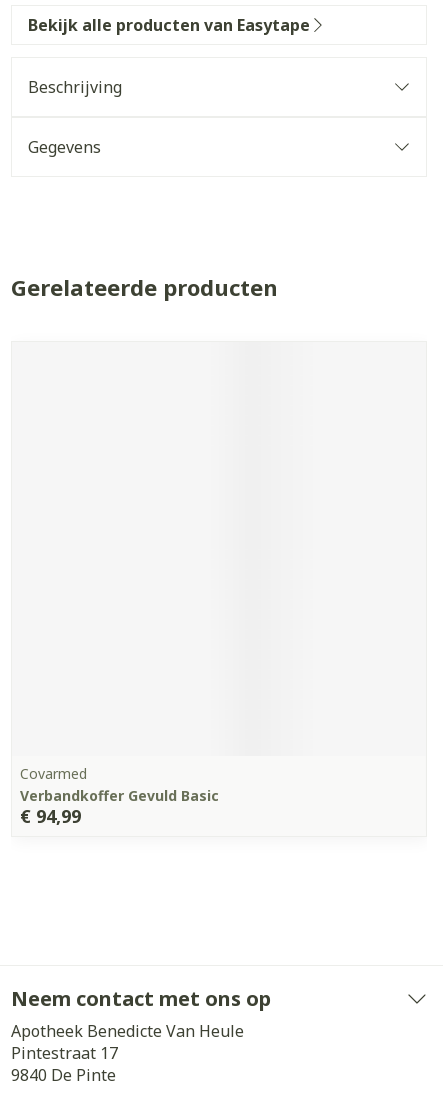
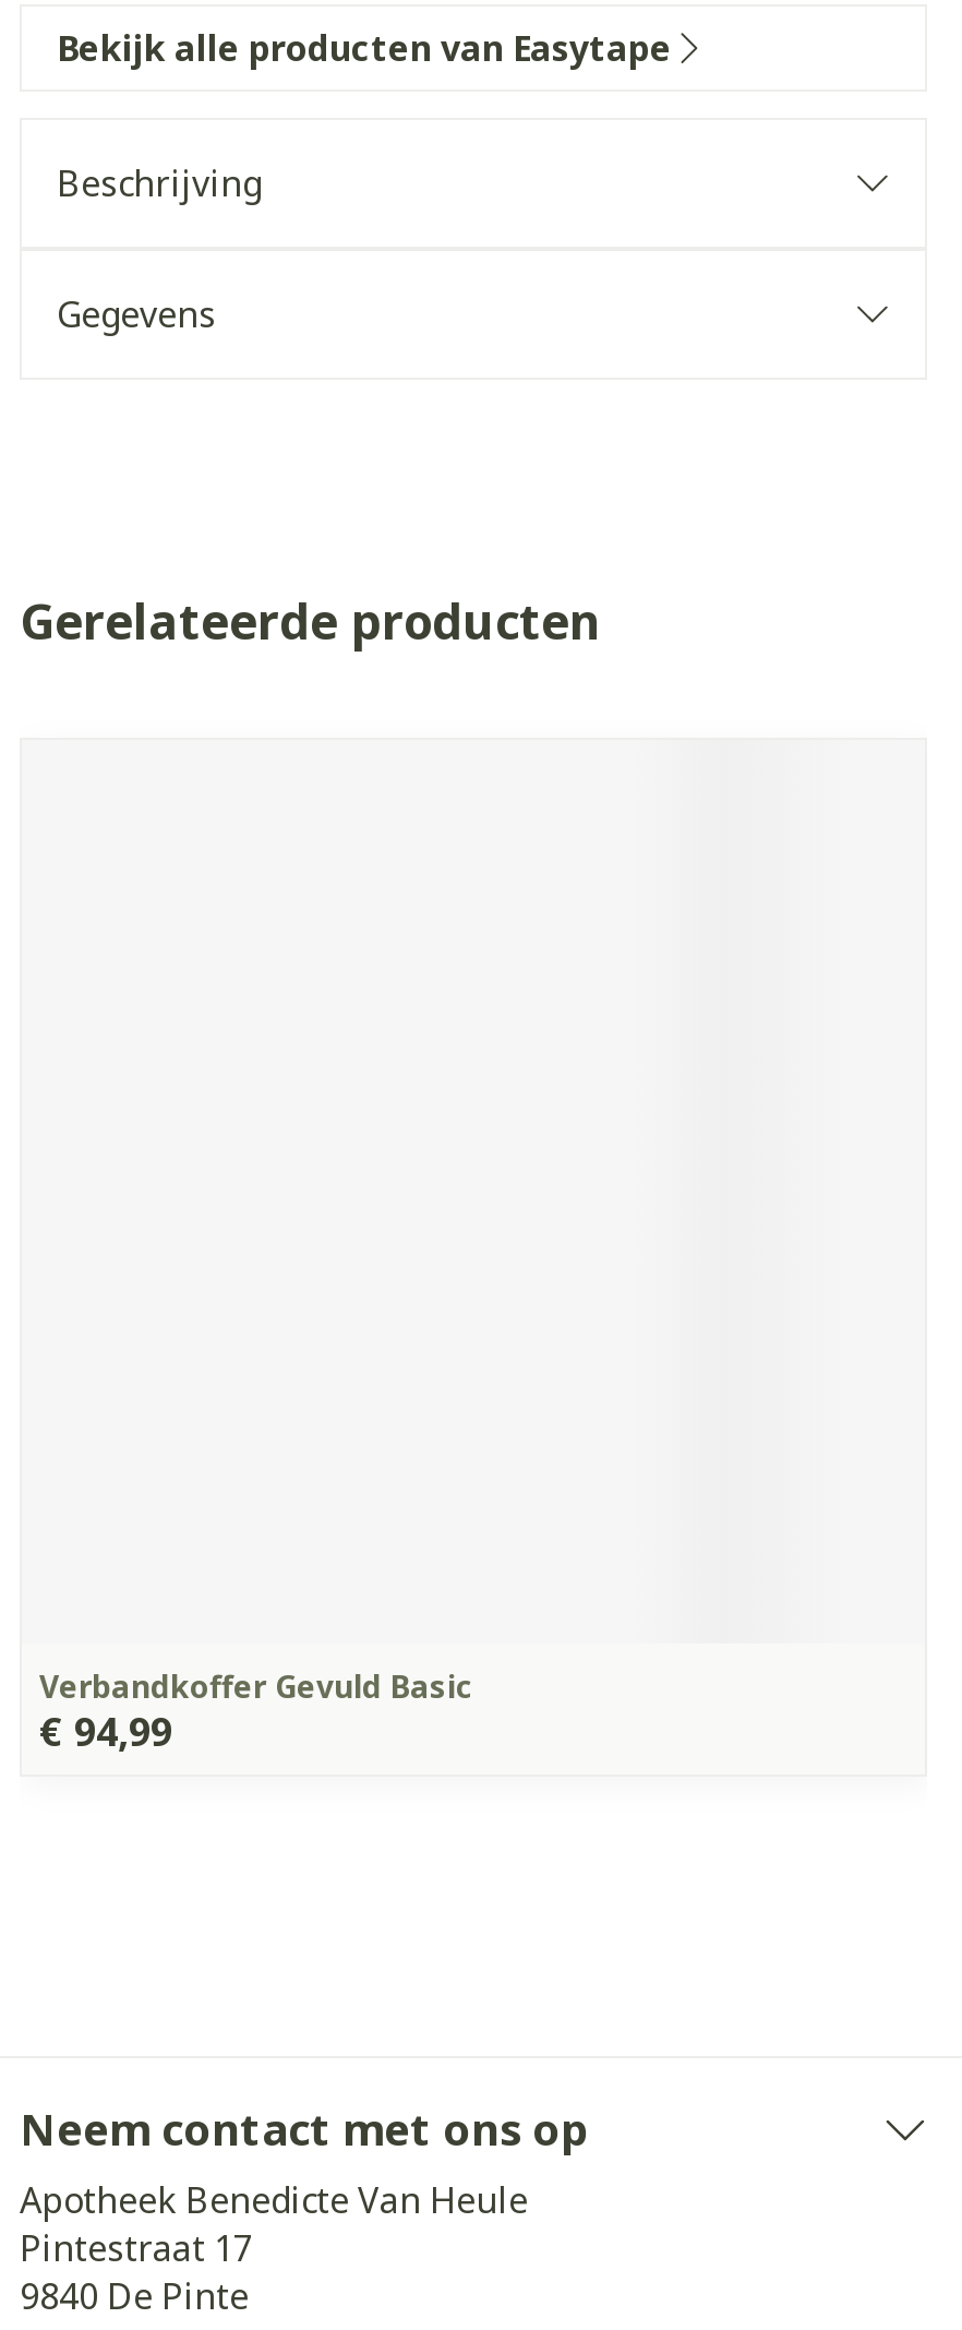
[20,764,87,783] Covarmed -> none

